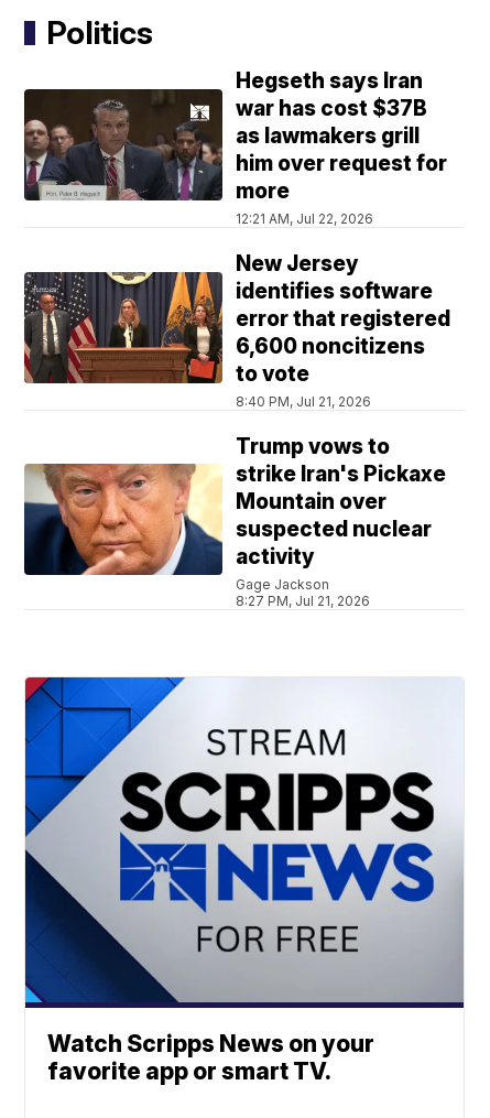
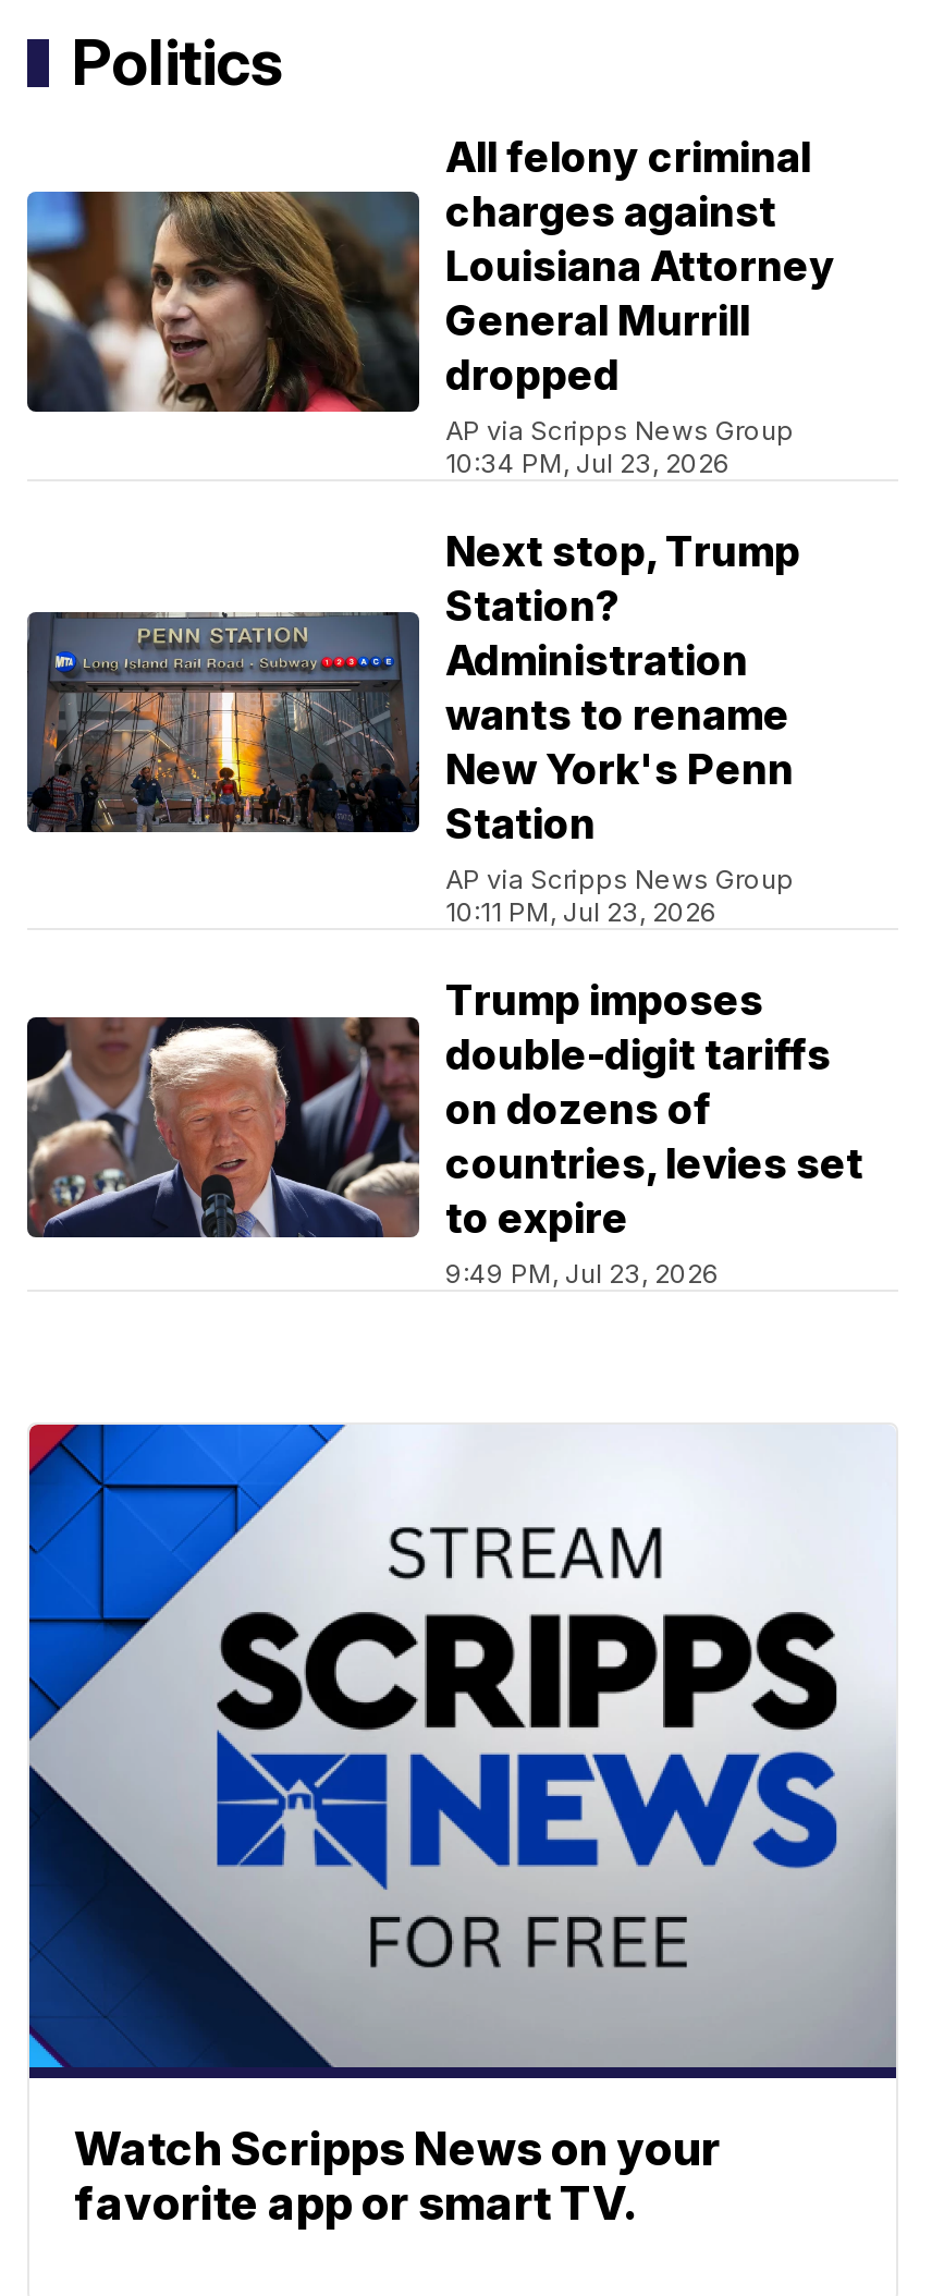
[23,69,447,227] [image] | Hegseth says Iran | war has cost $37B | as lawmakers grill | him over request for | more | 12:21 AM, Jul 22, 2026 -> [25,134,835,480] [image] | All felony criminal | charges against | Louisiana Attorney | General Murrill | dropped | AP via Scripps News Group | 10:34 PM, Jul 23, 2026
[23,252,450,410] [image] | New Jersey | identifies software | error that registered | 6,600 noncitizens | to vote | 8:40 PM, Jul 21, 2026 -> [25,528,800,929] [image] | Next stop, Trump | Station? | Administration | wants to rename | New York's Penn | Station | AP via Scripps News Group | 10:11 PM, Jul 23, 2026
[23,435,446,610] [image] | Trump vows to | strike Iran's Pickaxe | Mountain over | suspected nuclear | activity | Gage Jackson | 8:27 PM, Jul 21, 2026 -> [25,977,863,1291] [image] | Trump imposes | double-digit tariffs | on dozens of | countries, levies set | to expire | 9:49 PM, Jul 23, 2026

